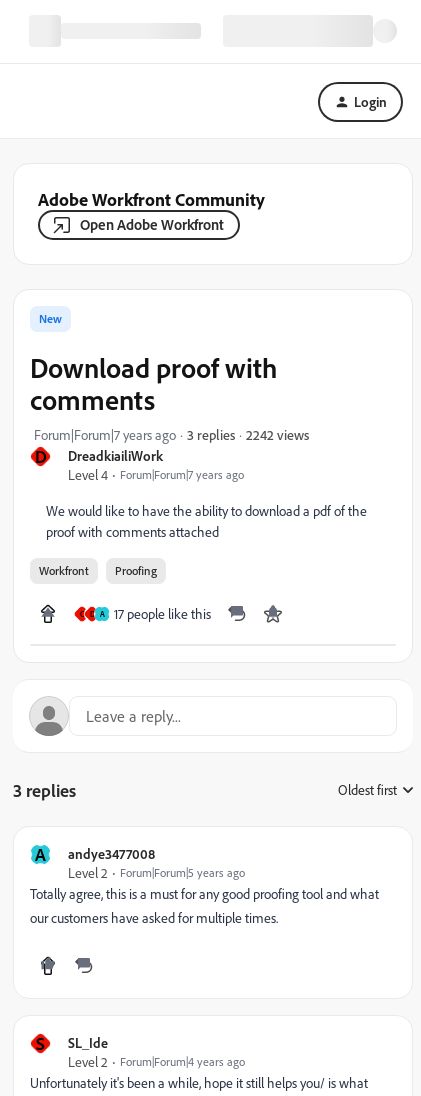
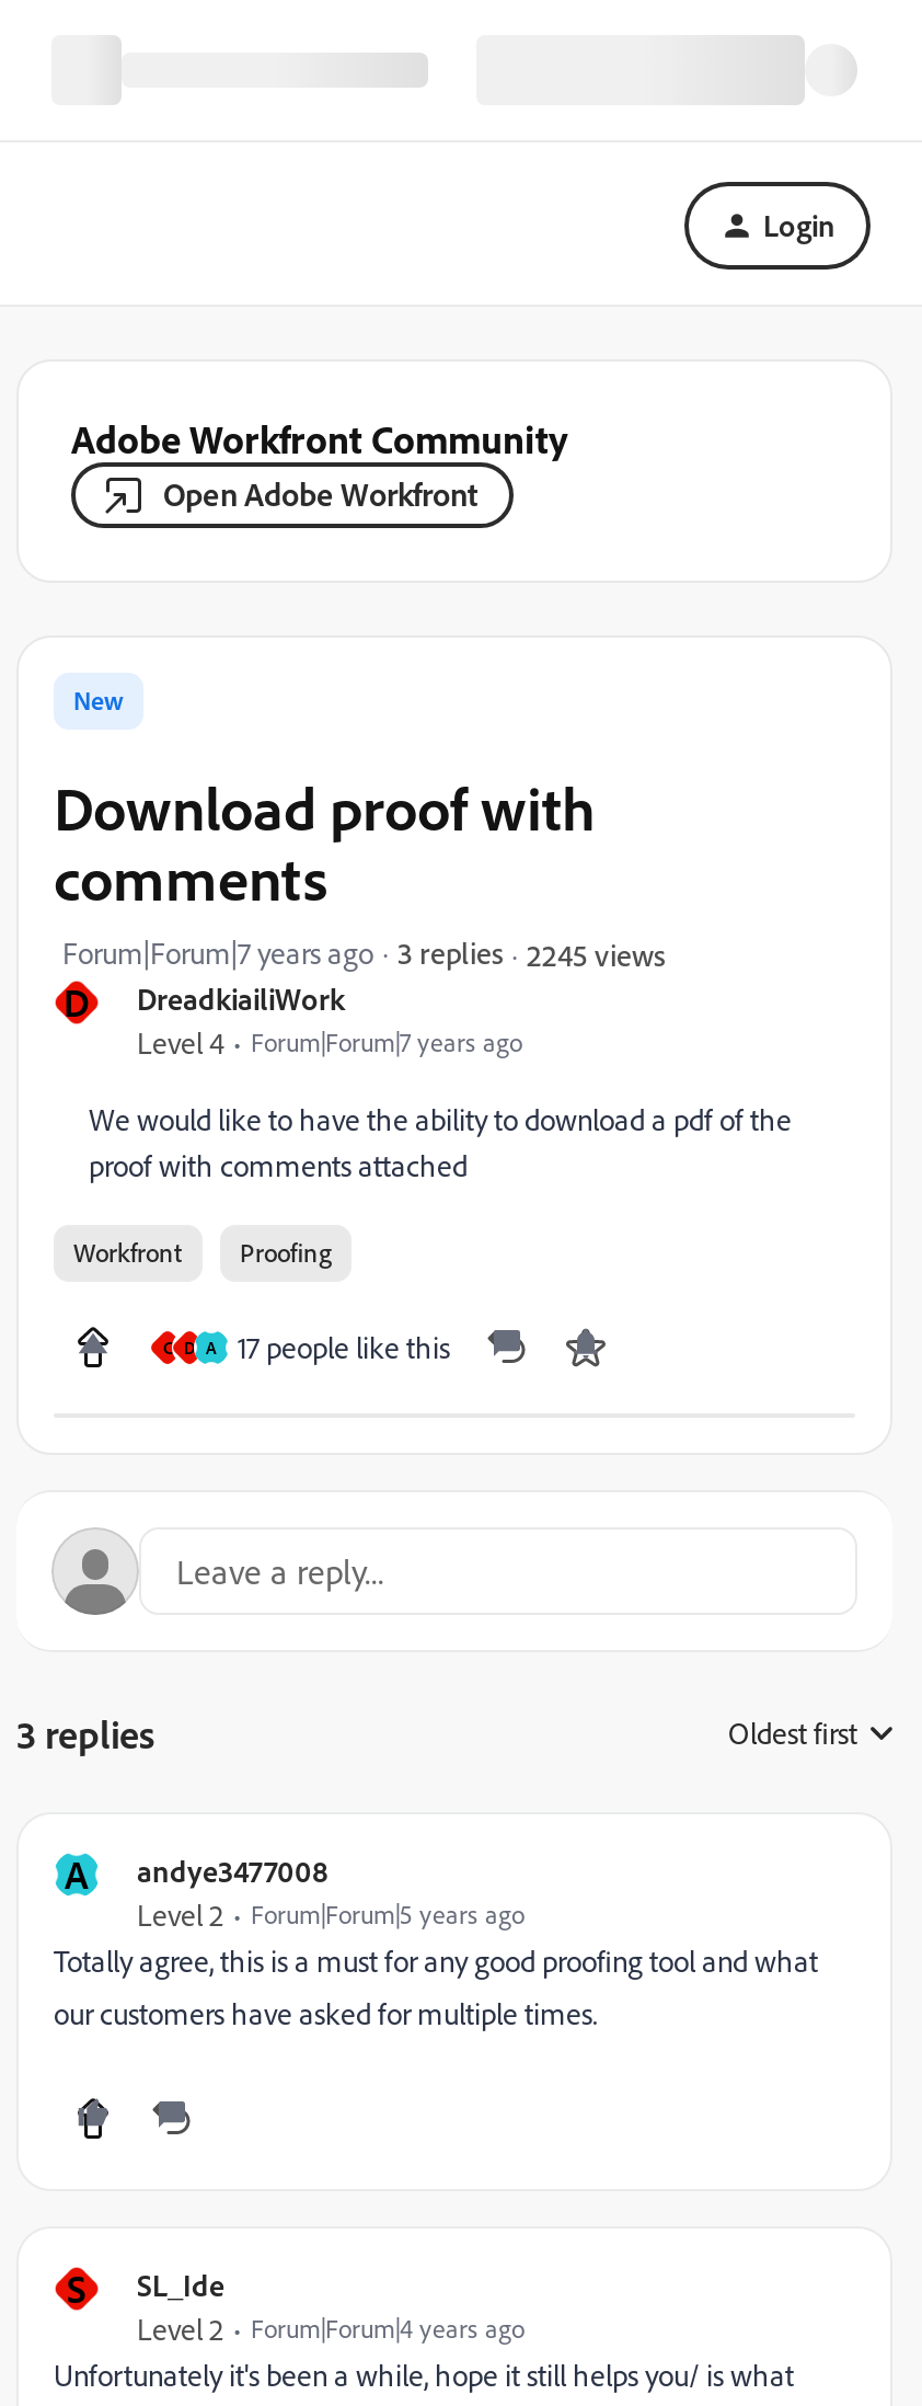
[246,425,309,442] 2242 views -> [527,935,665,972] 2245 views

